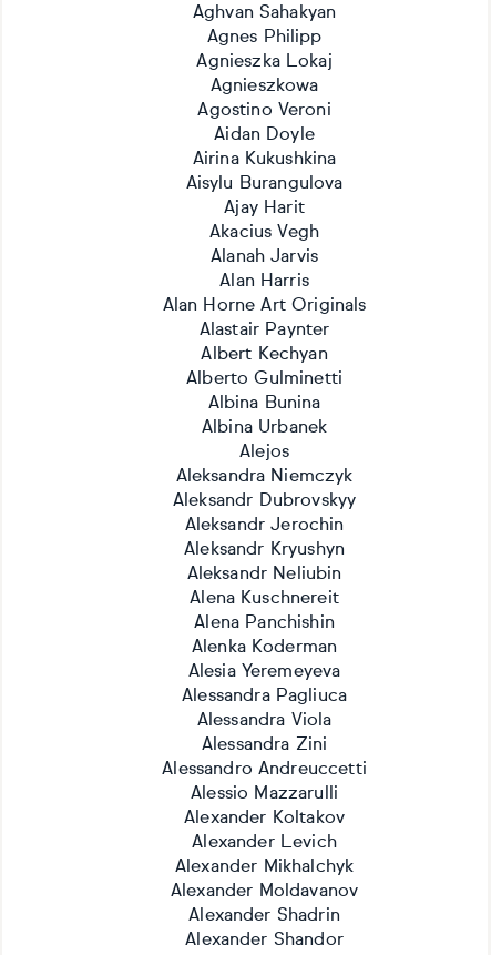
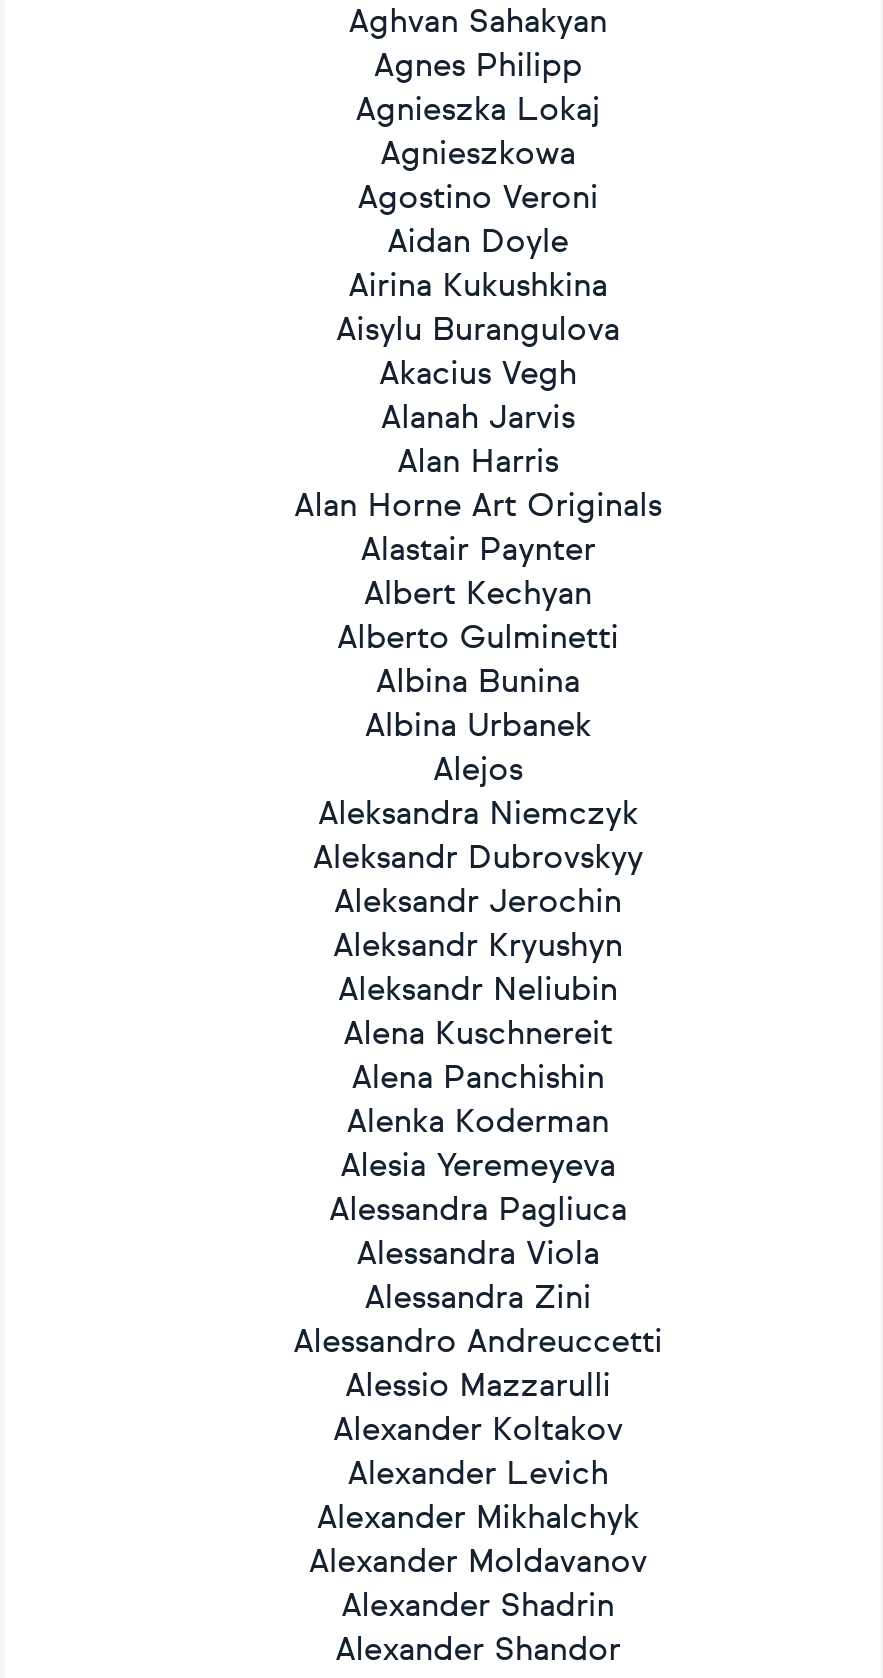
[224,200,305,218] Ajay Harit -> none

